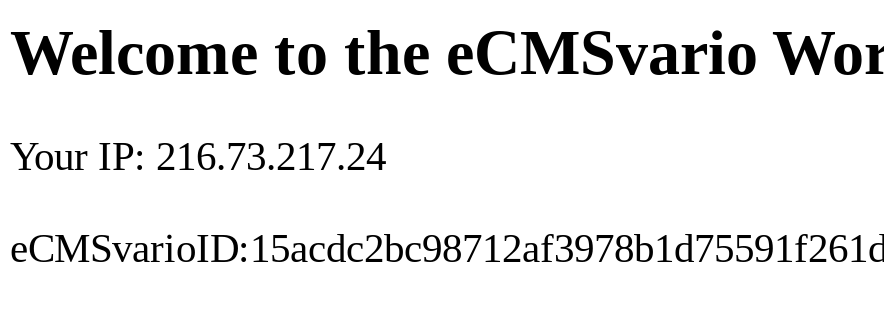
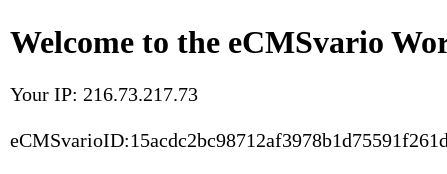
[10,134,386,178] Your IP: 216.73.217.24 -> [10,83,198,105] Your IP: 216.73.217.73

